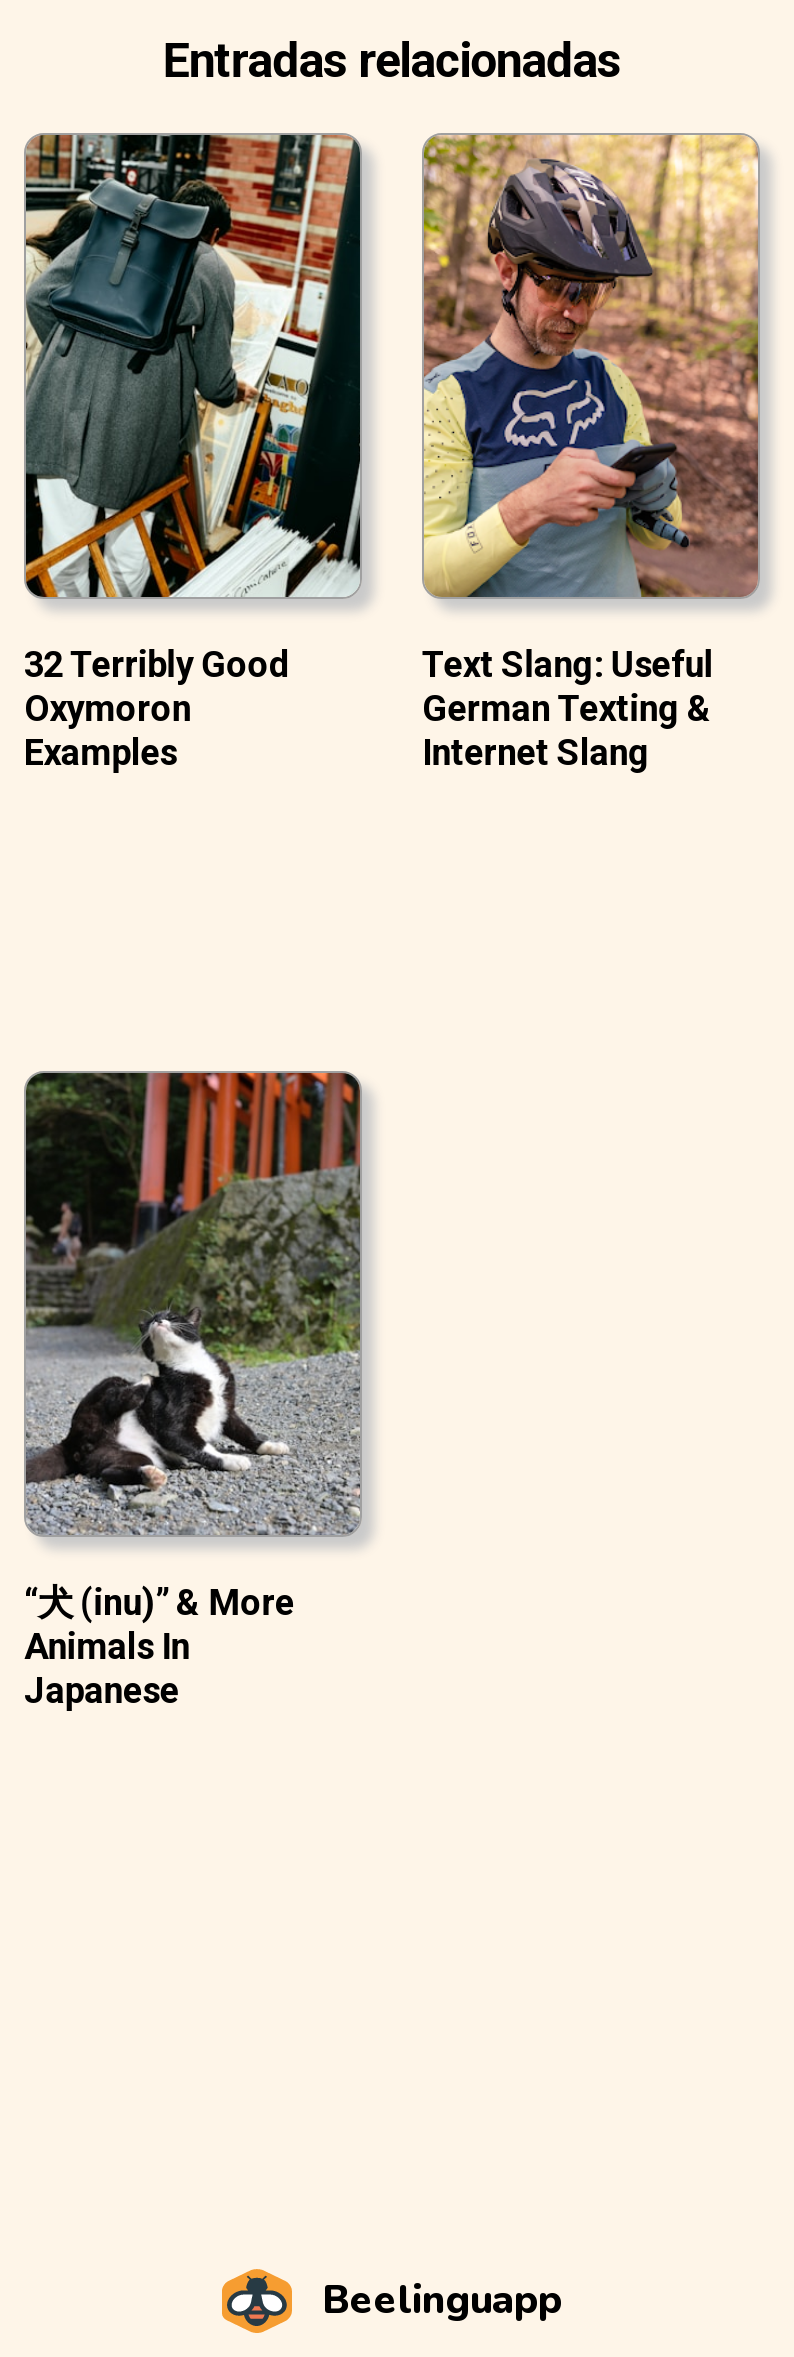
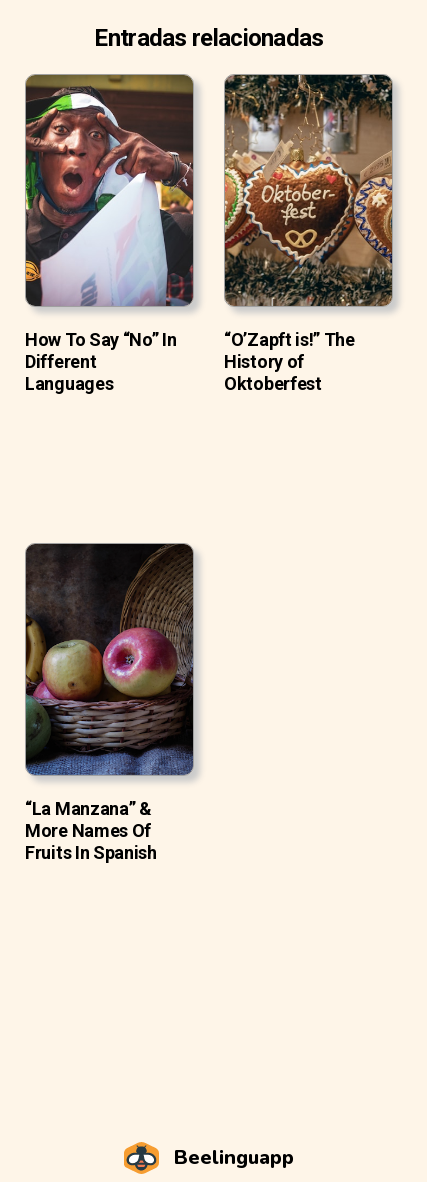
[24,133,362,773] [image] | 32 Terribly Good | Oxymoron | Examples -> [25,74,194,394] [image] | How To Say “No” In | Different | Languages
[422,133,760,773] [image] | Text Slang: Useful | German Texting & | Internet Slang -> [224,74,393,394] [image] | “O’Zapft is!” The | History of | Oktoberfest
[24,1071,360,1711] [image] | “犬 (inu)” & More | Animals In | Japanese -> [25,543,194,863] [image] | “La Manzana” & | More Names Of | Fruits In Spanish

